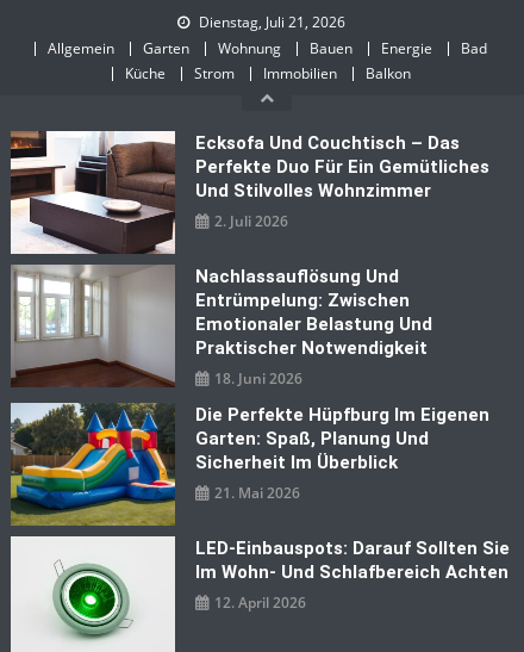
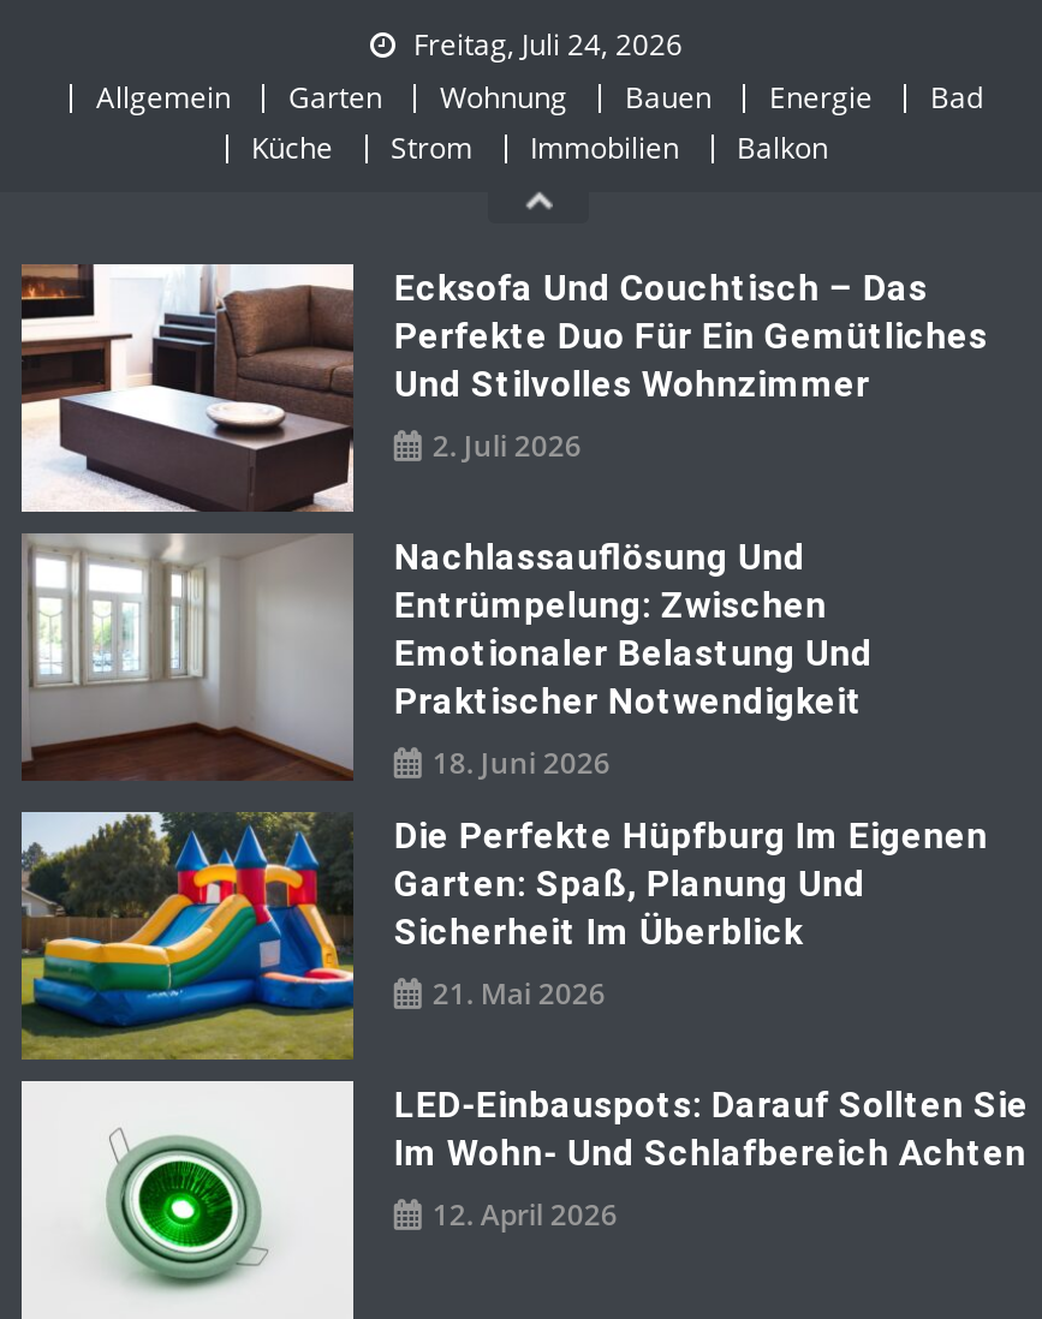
[198,12,345,32] Dienstag, Juli 21, 2026 -> [413,24,683,65] Freitag, Juli 24, 2026

